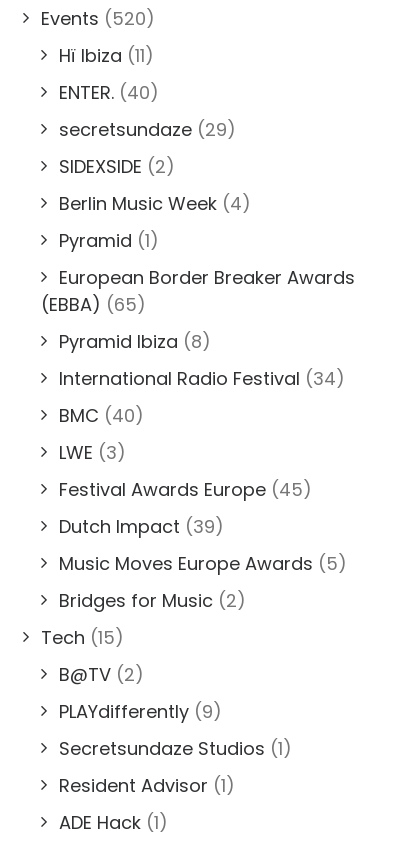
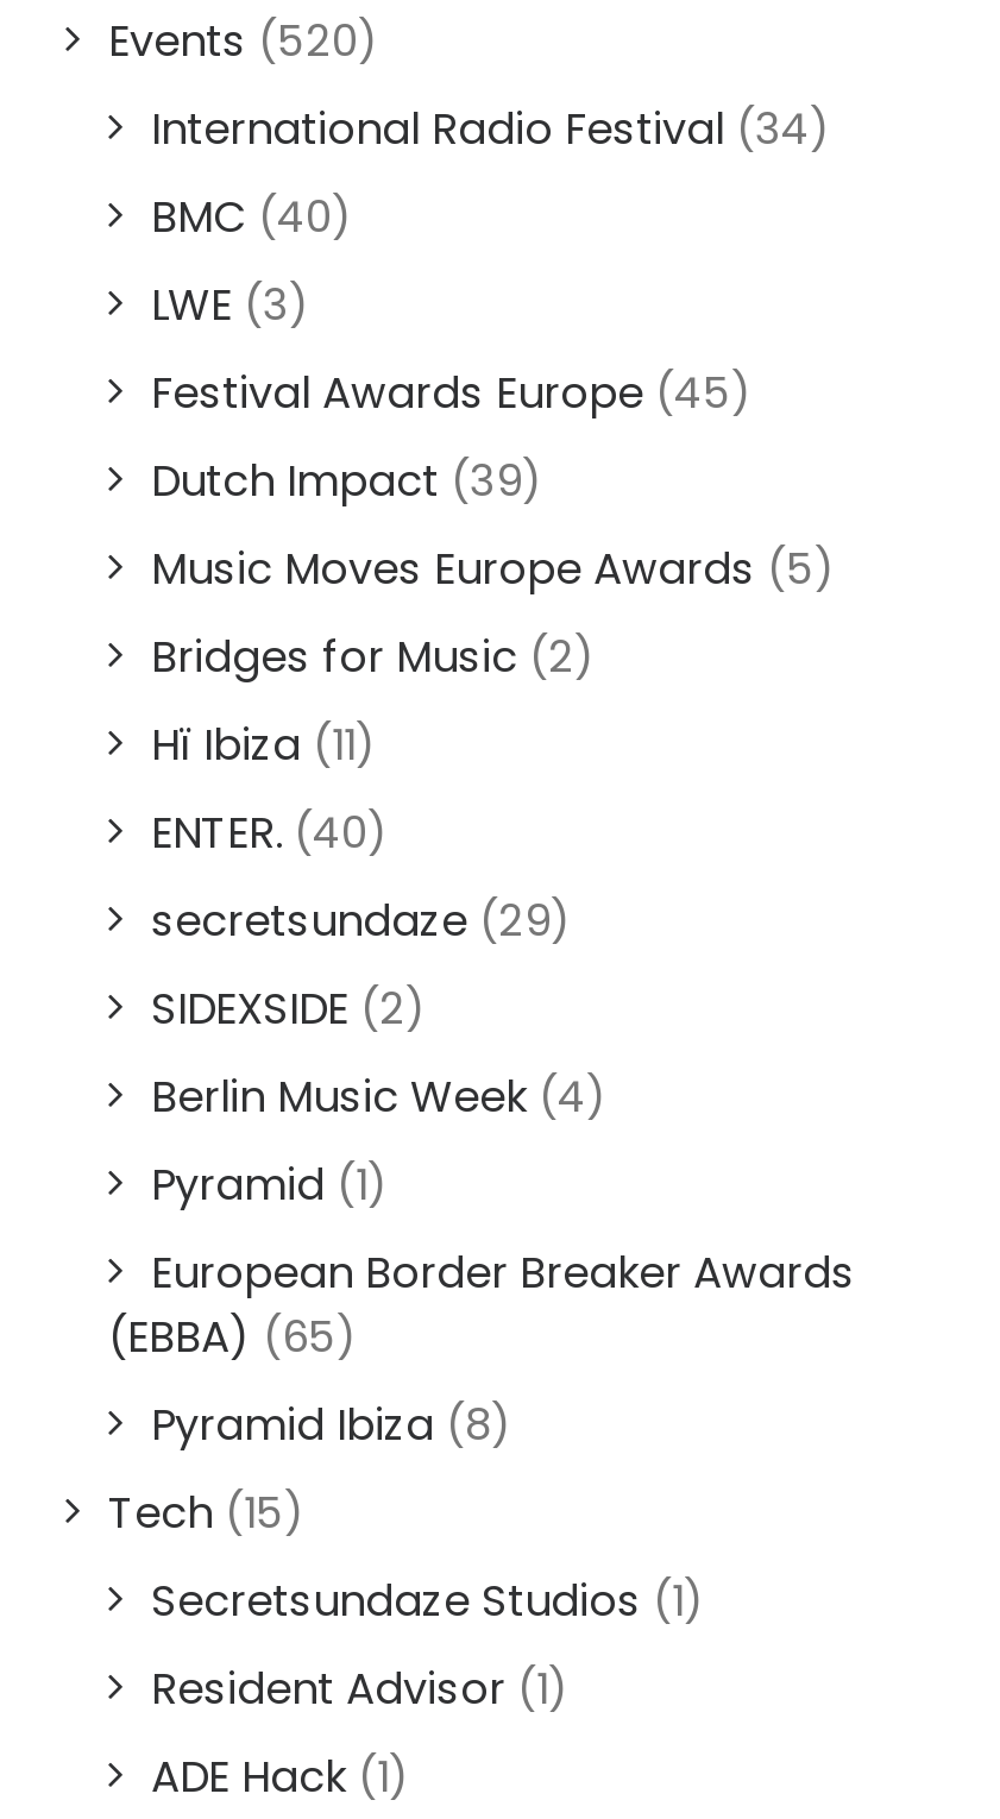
moved [41,43,355,354] -> [108,715,855,1454]: Hï Ibiza (11) | ENTER. (40) | secretsundaze (29) | ... | (EBBA) (65) | Pyramid Ibiza (8)
moved [59,366,347,613] -> [151,99,836,686]: International Radio Festival (34) | BMC (40) | LWE (3) | Festival Awards Europe (45) | Dutch Impact (39) | Music Moves Europe Awards (5) | Bridges for Music (2)
[59,662,222,724] B@TV (2) | PLAYdifferently (9) -> none

